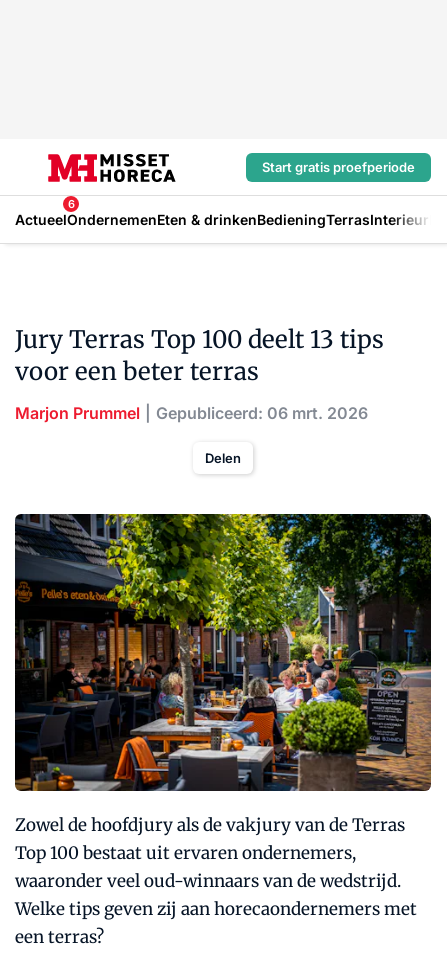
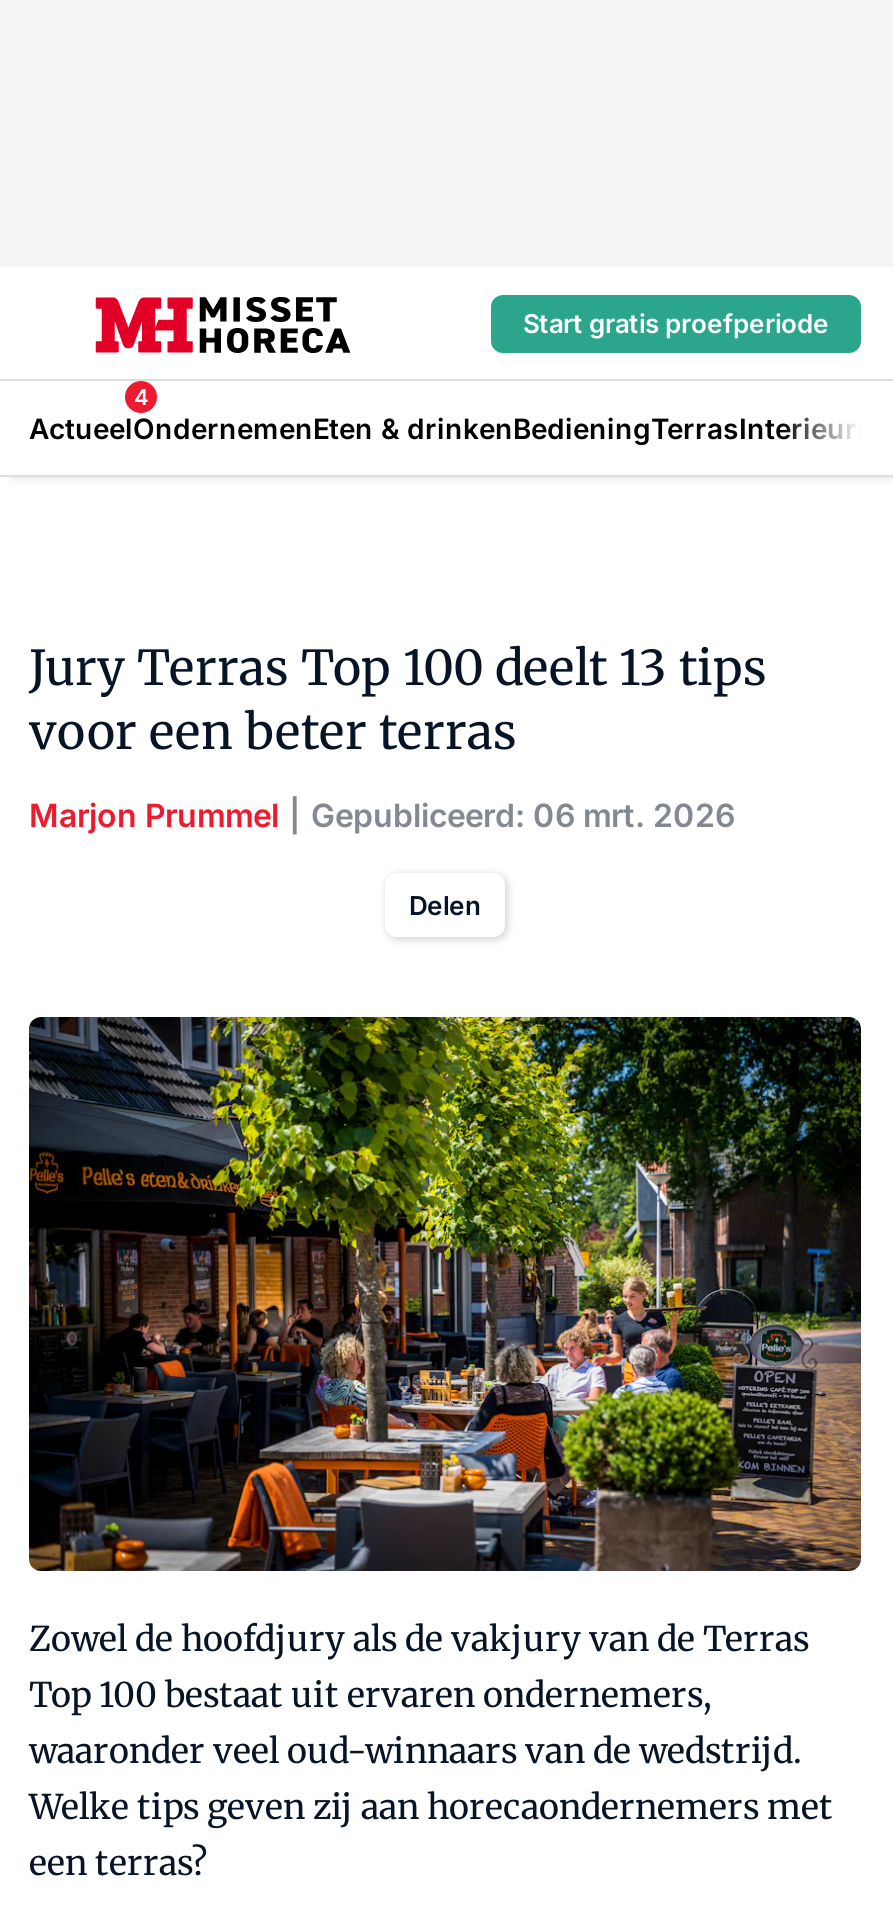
[67,197,74,211] 6 -> [134,383,148,411] 4

